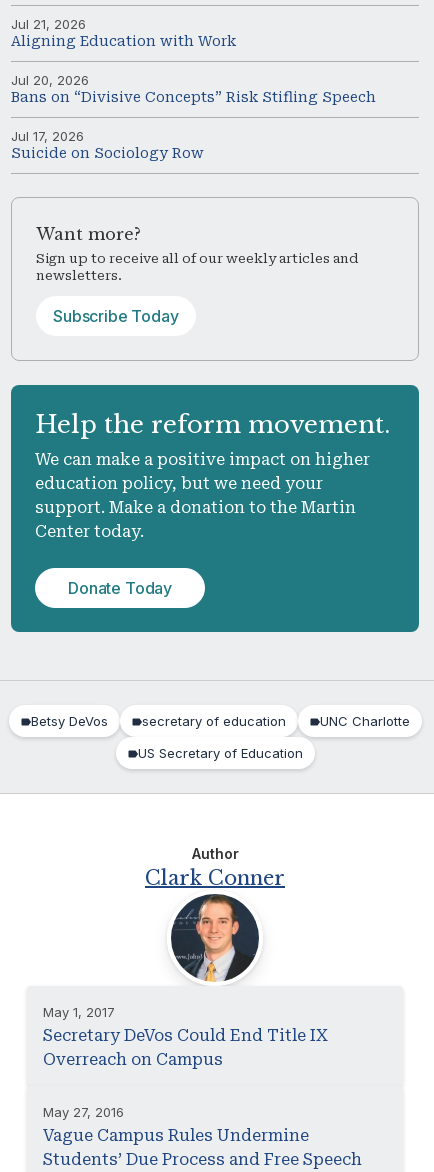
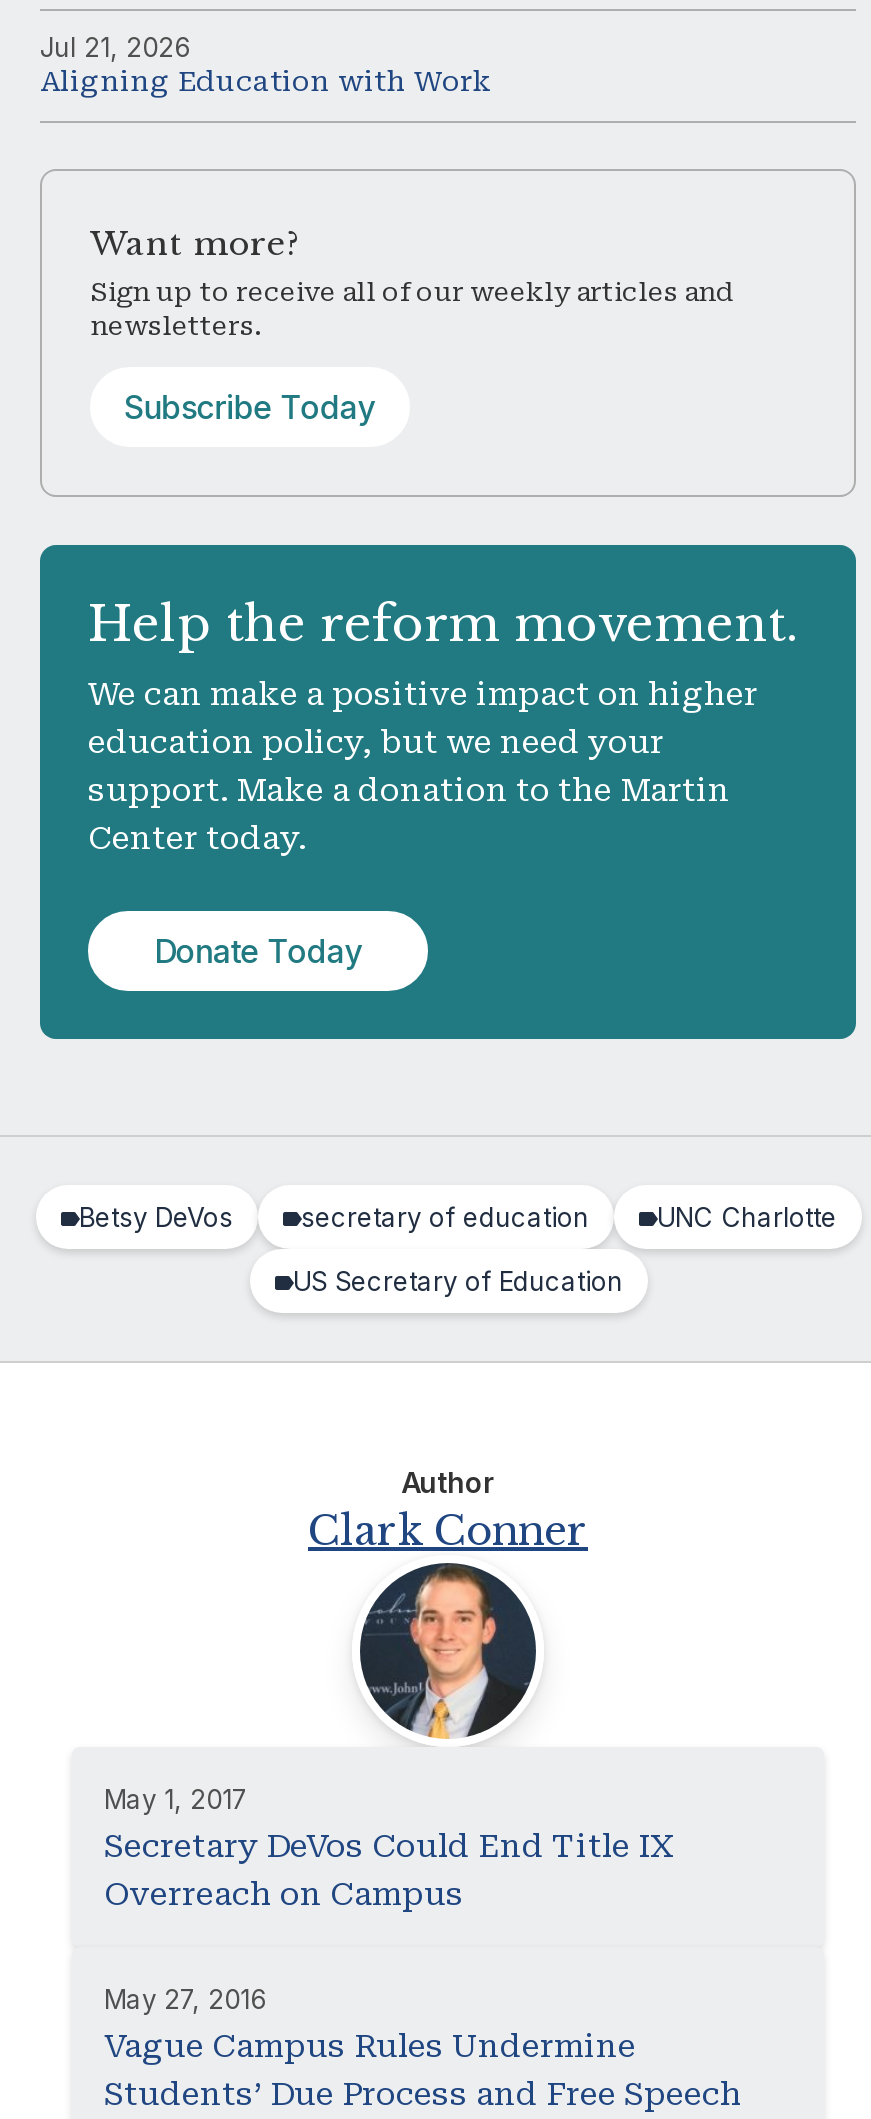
[11,72,376,161] Jul 20, 2026 | Bans on “Divisive Concepts” Risk Stifling Speech | Jul 17, 2026 | Suicide on Sociology Row -> none

